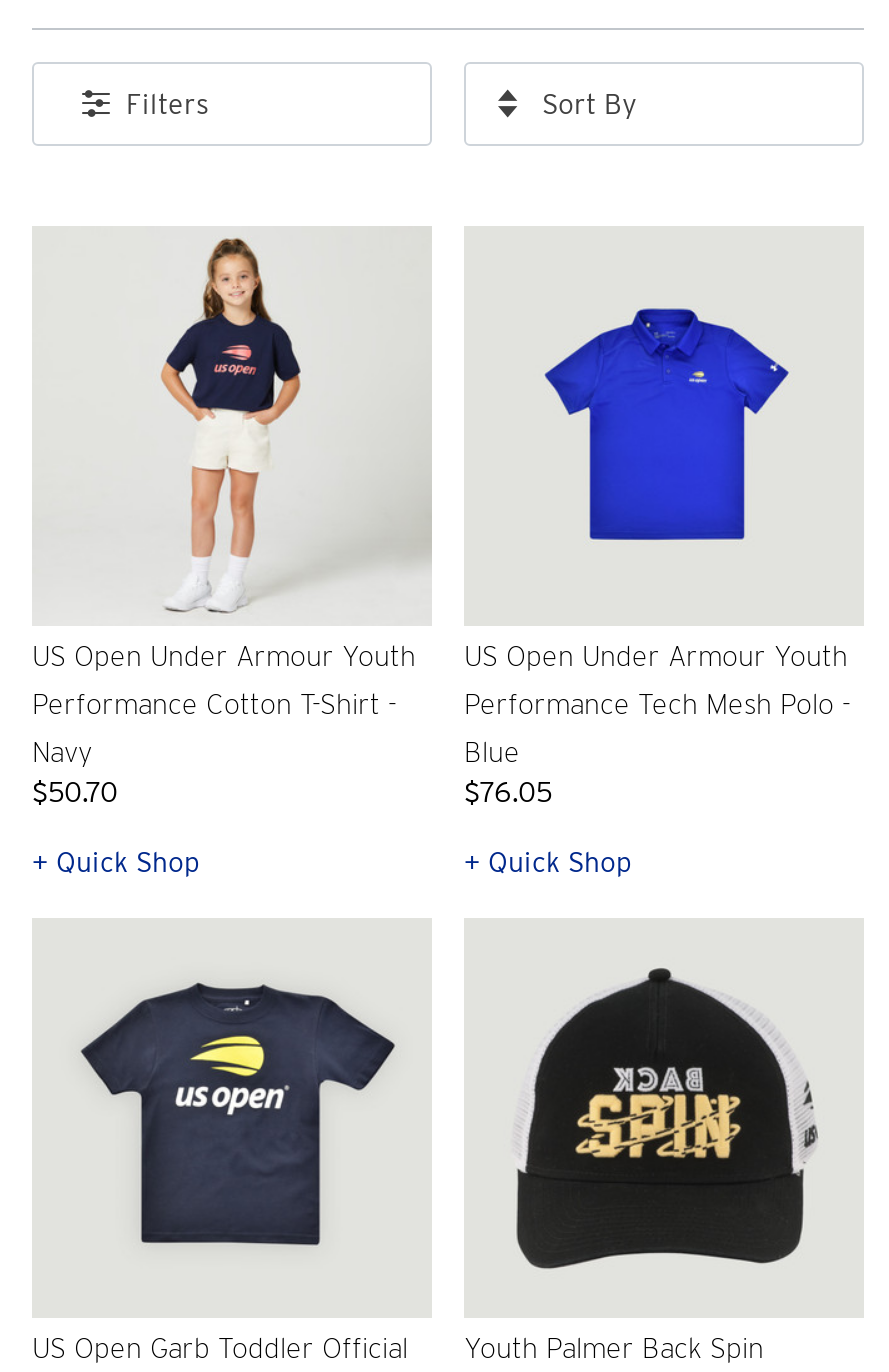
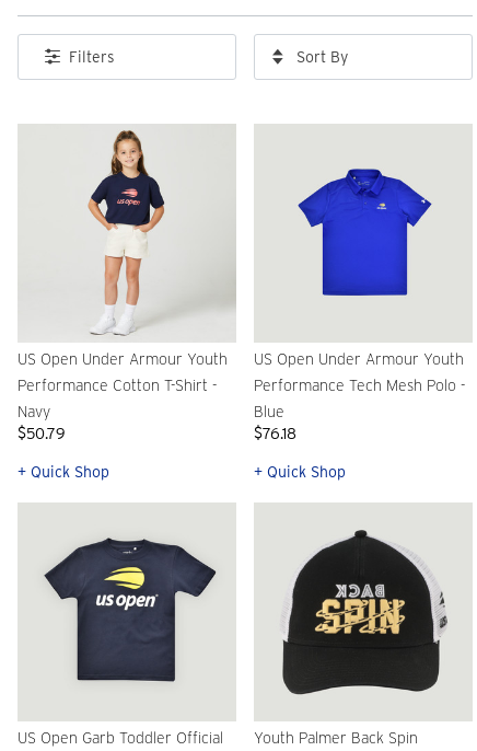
[32,776,118,808] $50.70 -> [18,425,66,442] $50.79
[464,776,552,808] $76.05 -> [254,425,296,442] $76.18

